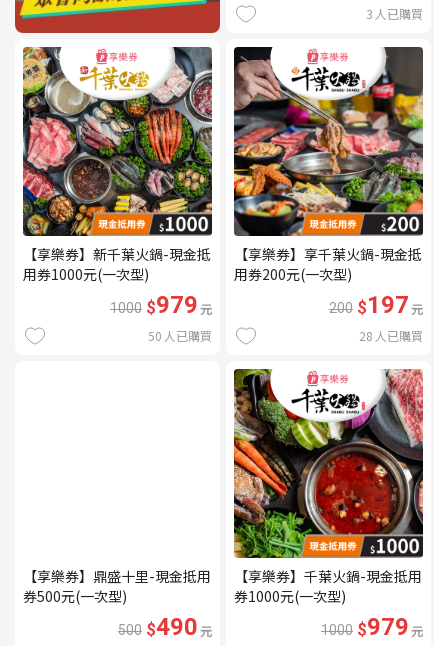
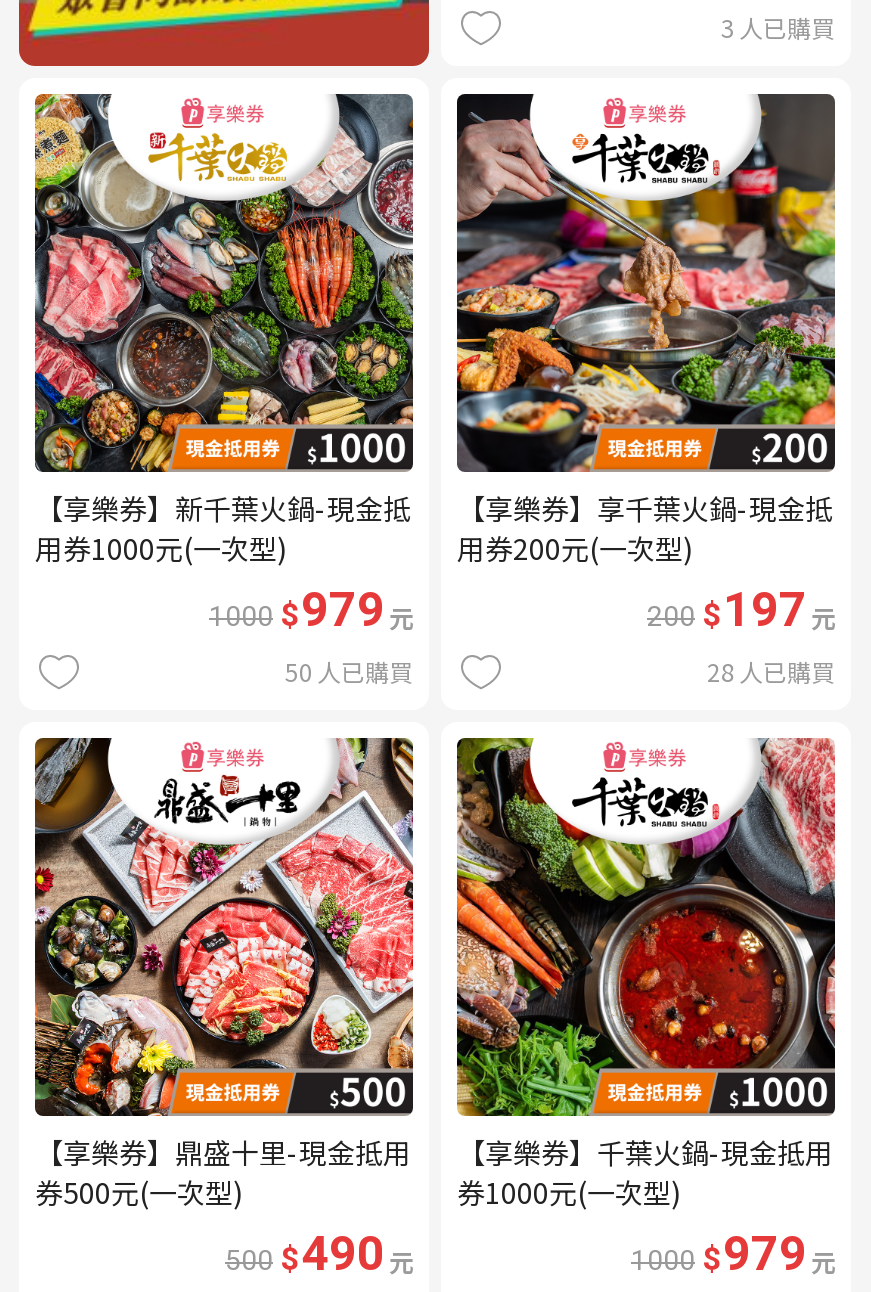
none -> [33,736,415,1118] [image]

